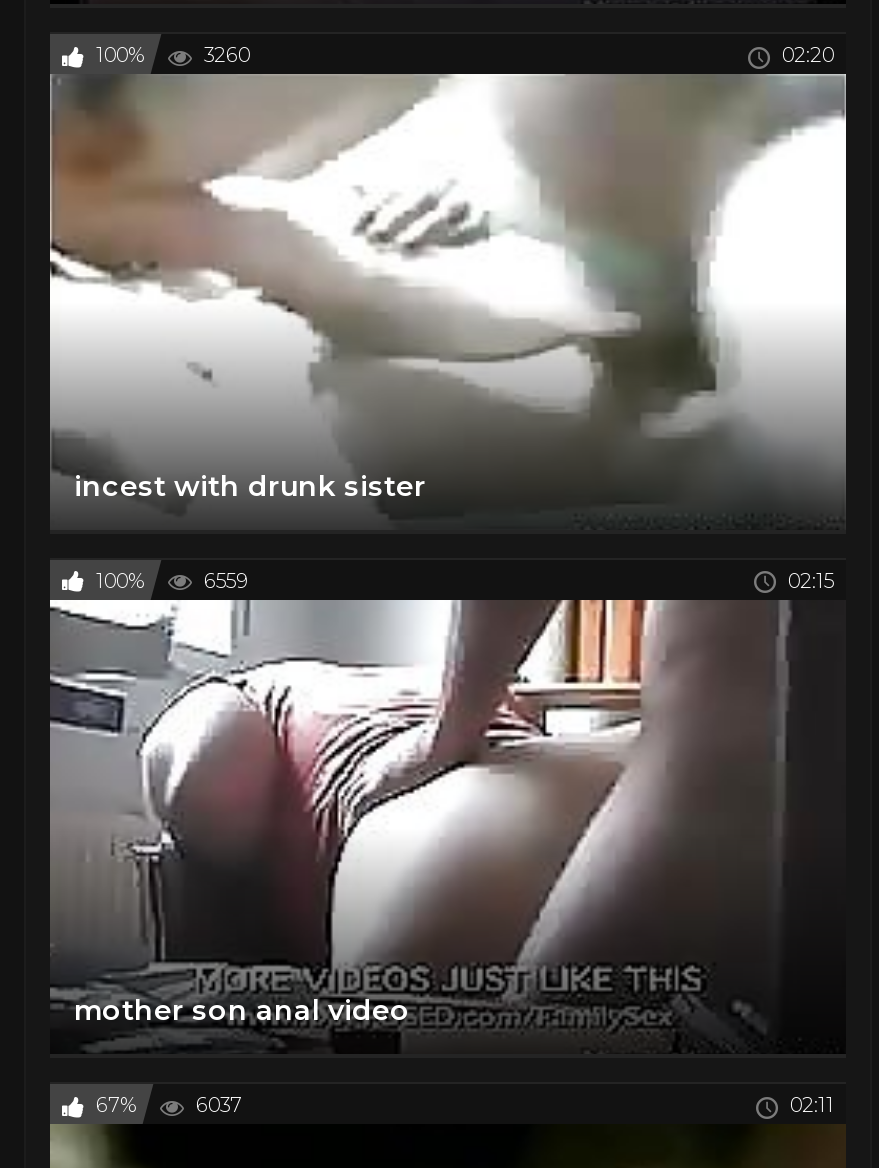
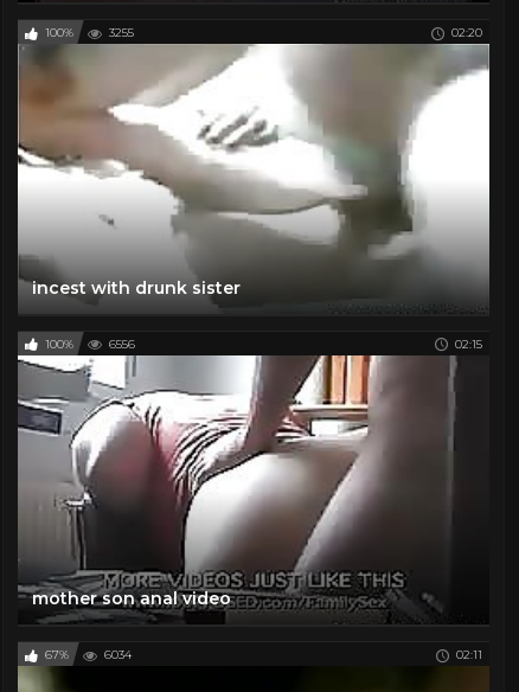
[204,43,250,69] 3260 -> [109,25,134,41] 3255
[204,568,248,594] 6559 -> [109,336,135,352] 6556
[196,1093,242,1119] 6037 -> [104,647,132,663] 6034

